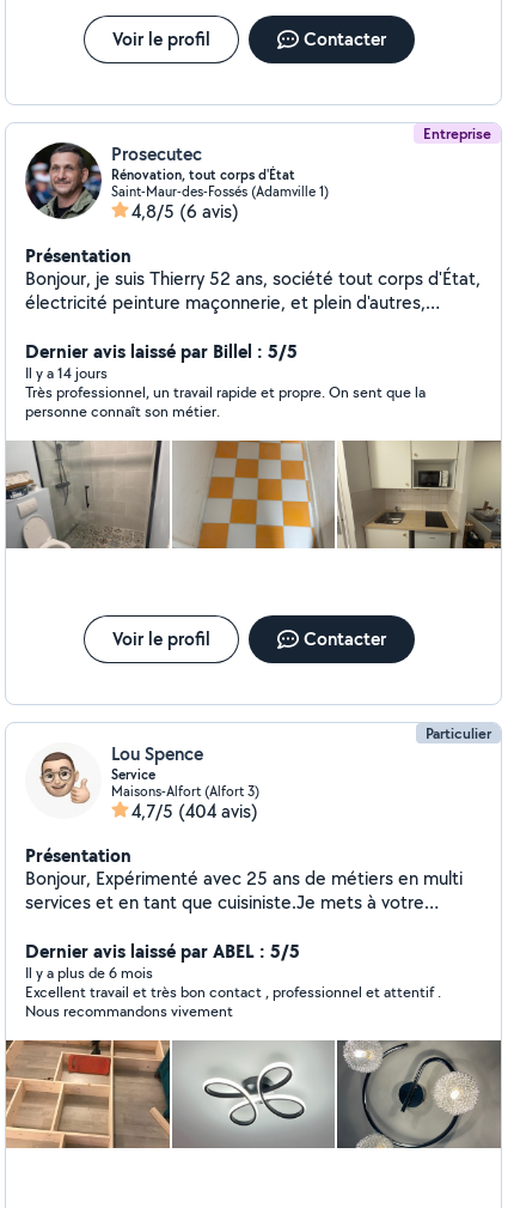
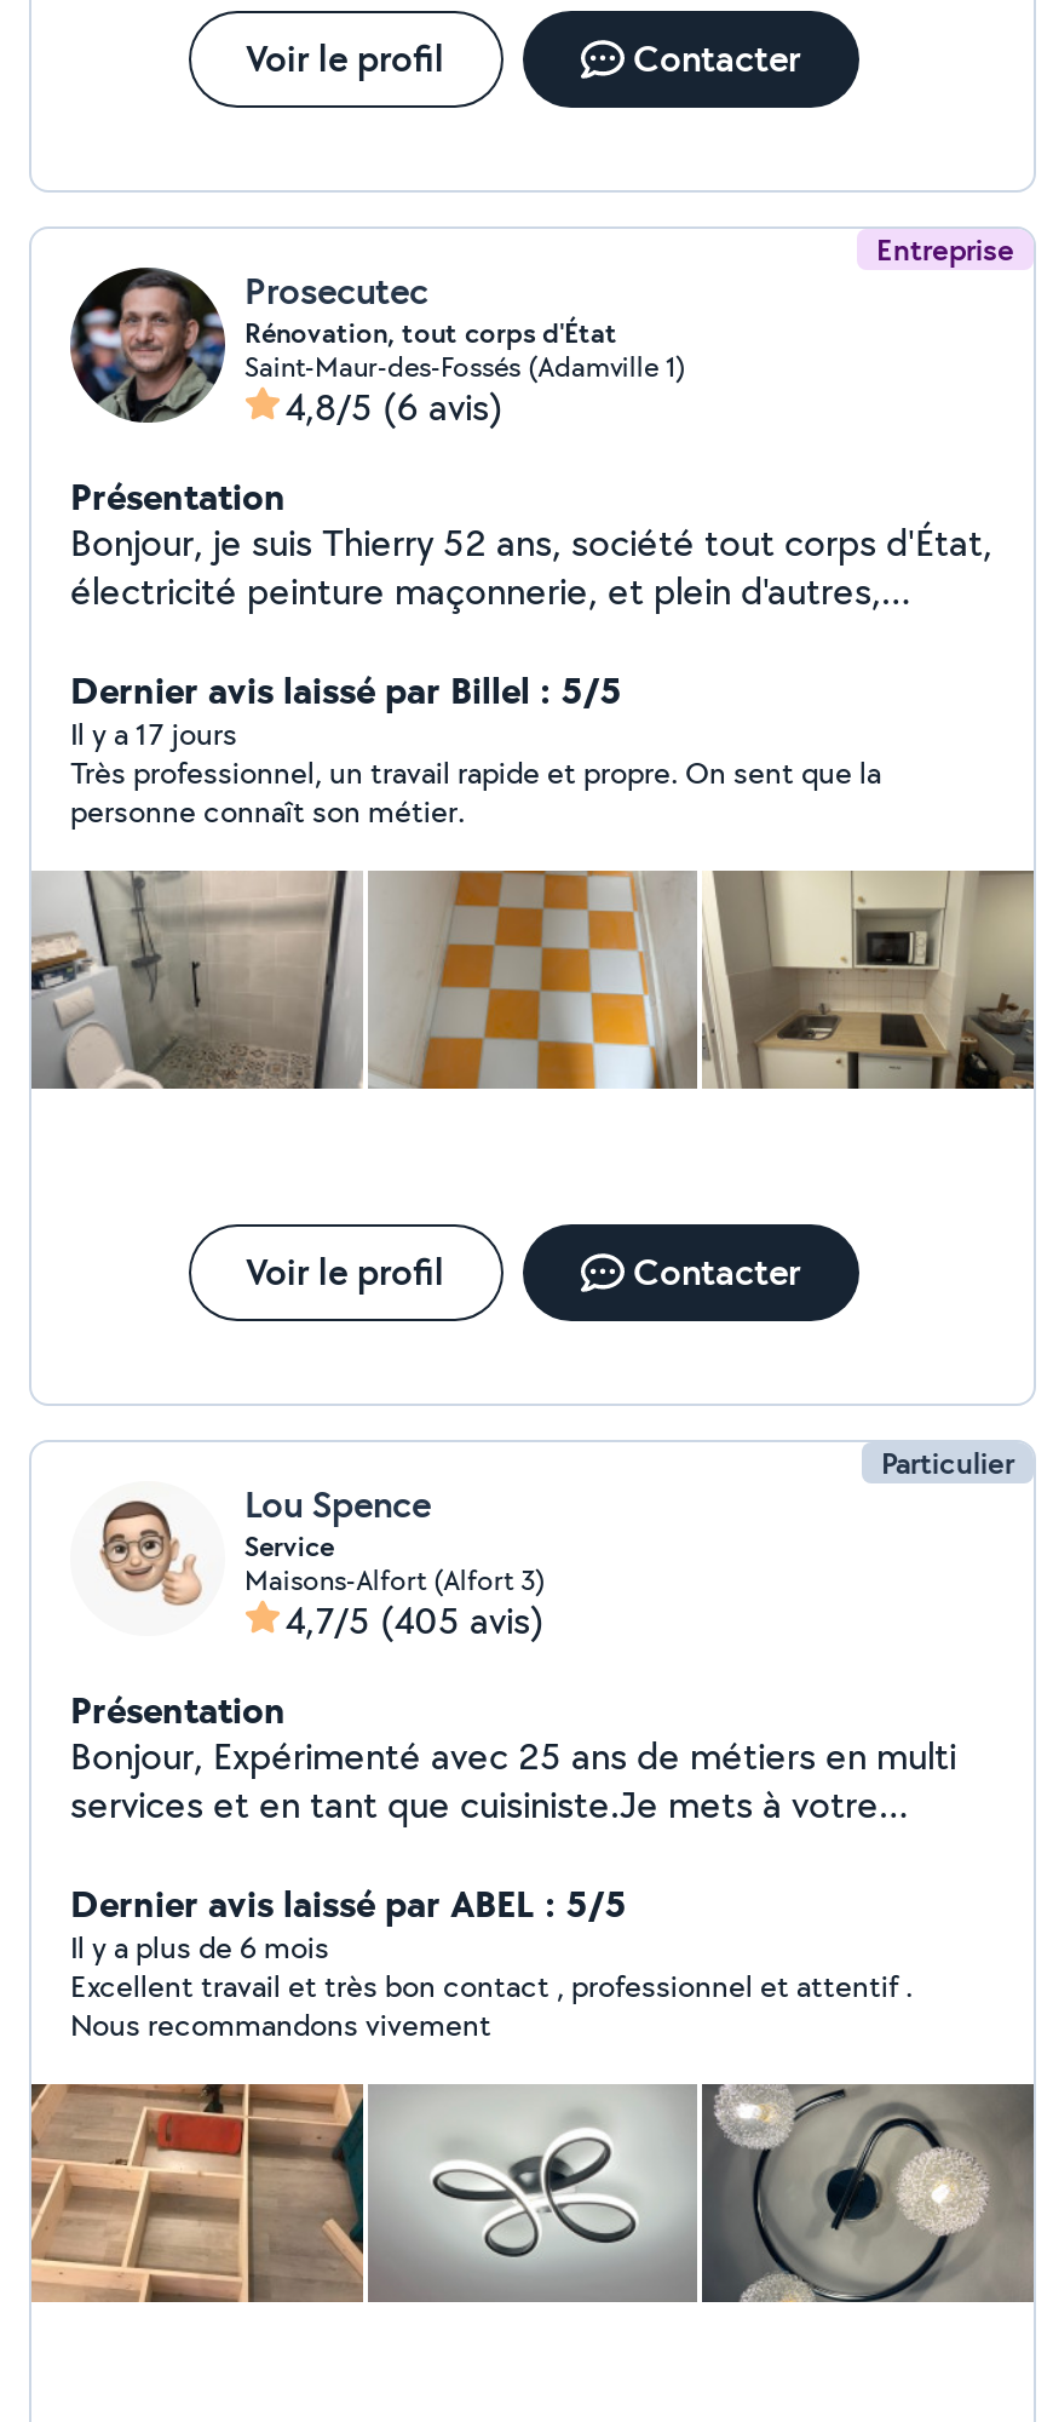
[25,363,108,383] Il y a 14 jours -> [70,713,237,754] Il y a 17 jours
[131,799,258,824] 4,7/5 (404 avis) -> [286,1595,545,1646] 4,7/5 (405 avis)

